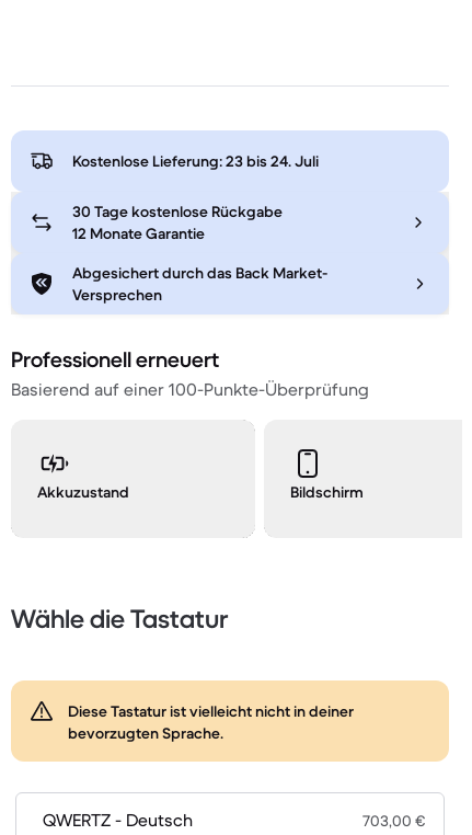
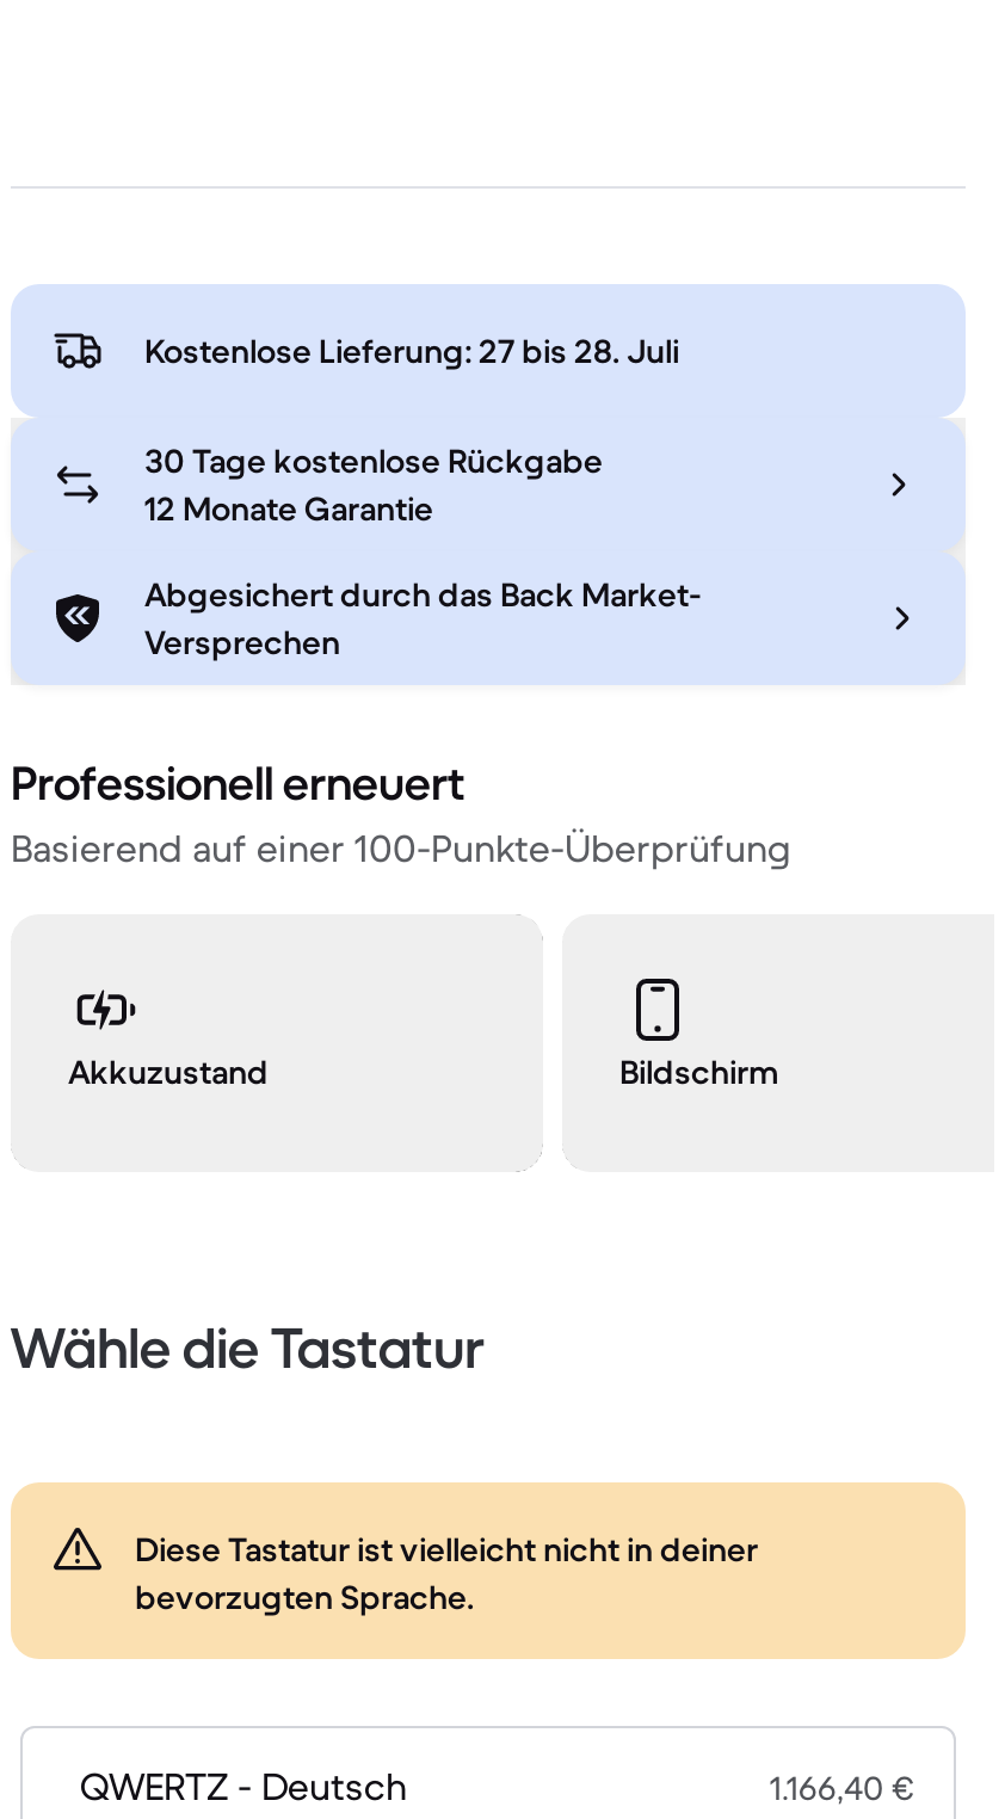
[72,152,319,171] Kostenlose Lieferung: 23 bis 24. Juli -> [144,330,679,373] Kostenlose Lieferung: 27 bis 28. Juli
[362,811,426,831] 703,00 € -> [770,1767,915,1810] 1.166,40 €

